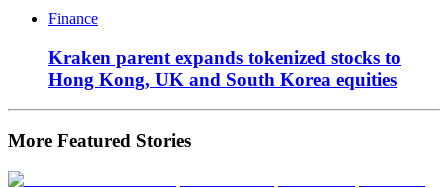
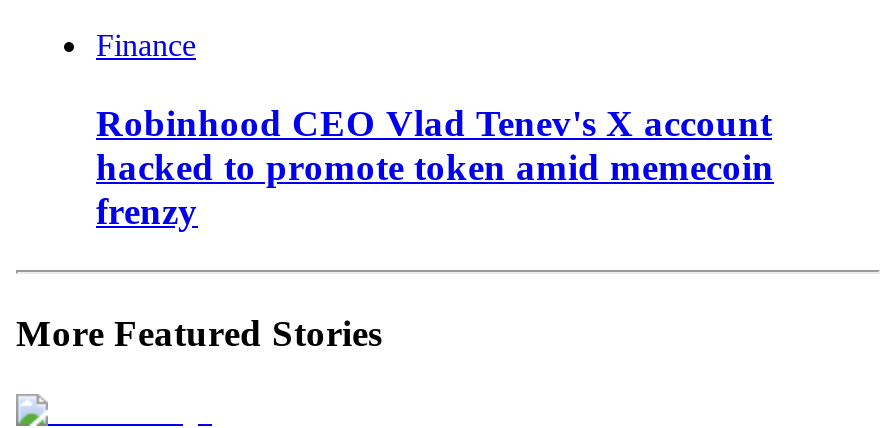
[48,46,401,89] Kraken parent expands tokenized stocks to | Hong Kong, UK and South Korea equities -> [96,101,774,231] Robinhood CEO Vlad Tenev's X account | hacked to promote token amid memecoin | frenzy

